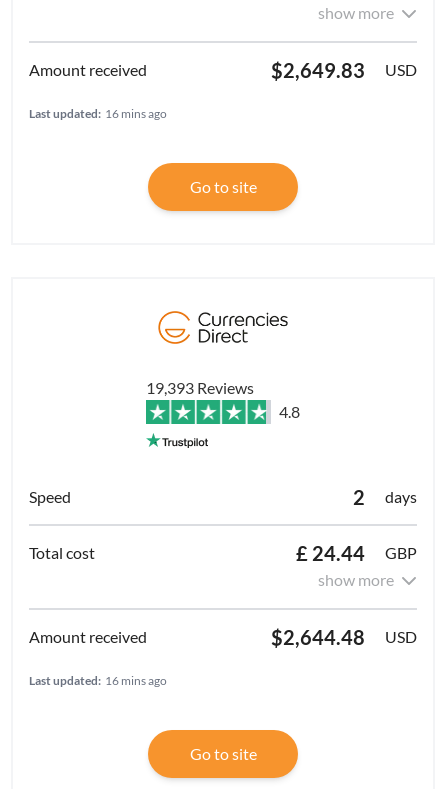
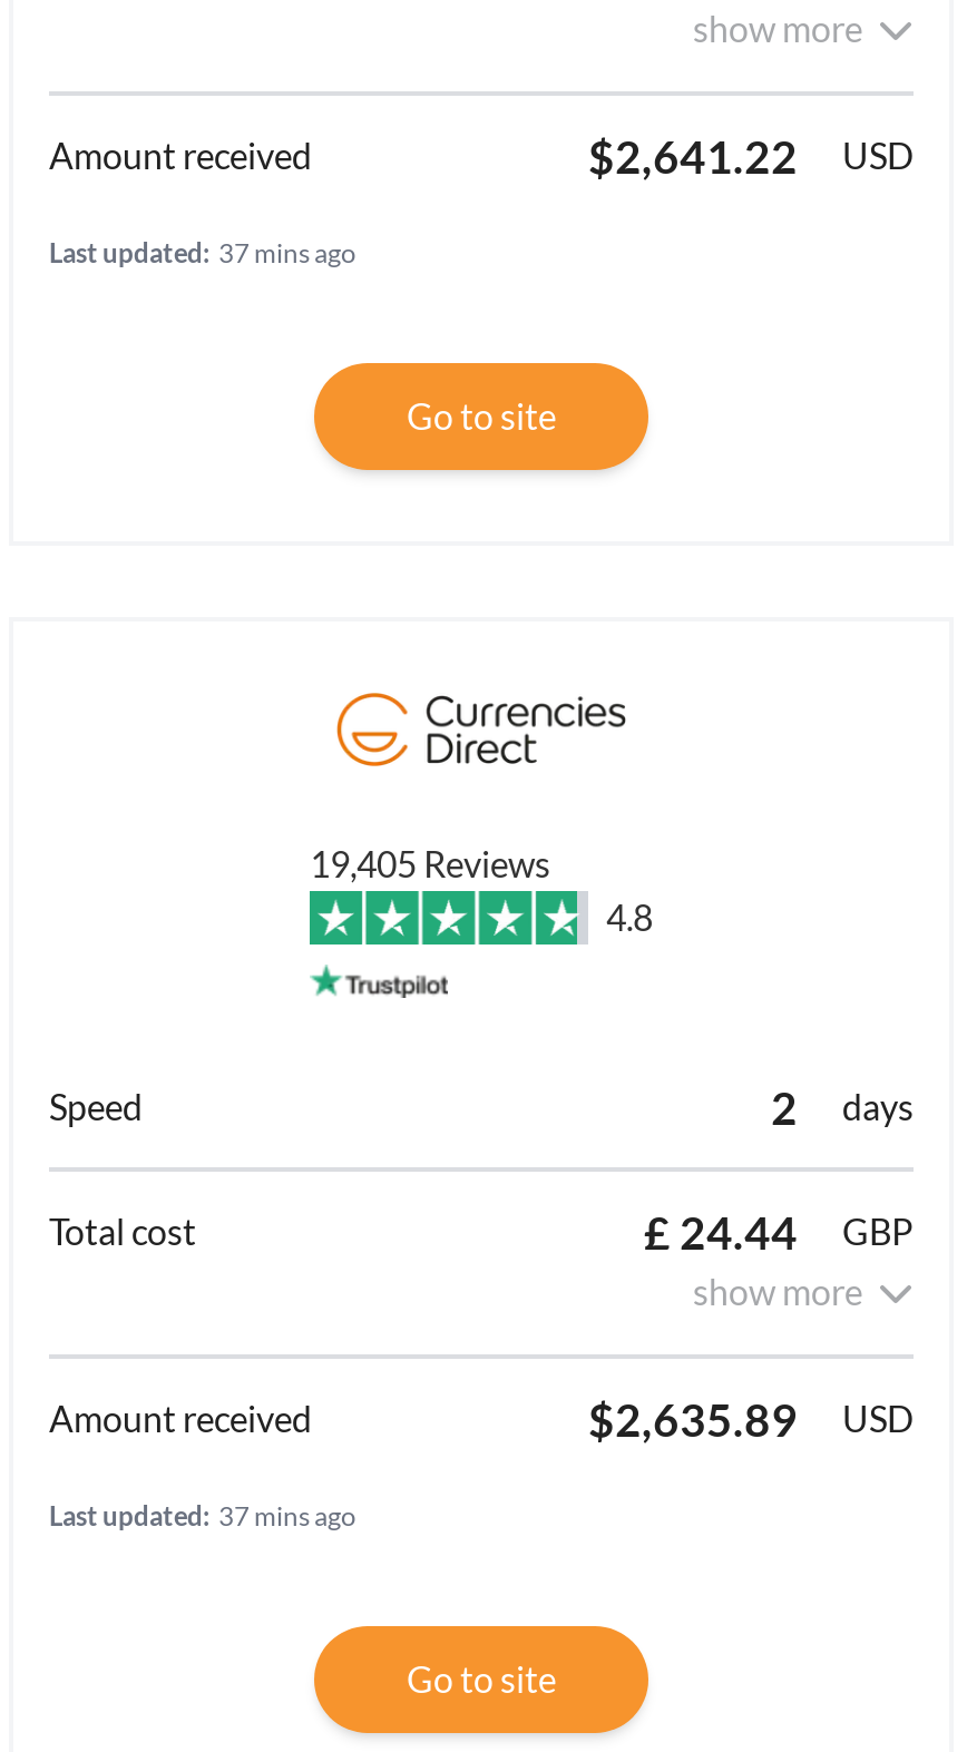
[271,58,417,82] $2,649.83 USD -> [588,129,914,182] $2,641.22 USD
[29,106,167,121] Last updated: 16 mins ago -> [49,235,356,269] Last updated: 37 mins ago
[146,378,254,397] 19,393 Reviews -> [310,843,550,885] 19,405 Reviews
[271,625,417,649] $2,644.48 USD -> [588,1393,914,1447] $2,635.89 USD
[29,673,167,688] Last updated: 16 mins ago -> [49,1500,356,1534] Last updated: 37 mins ago

